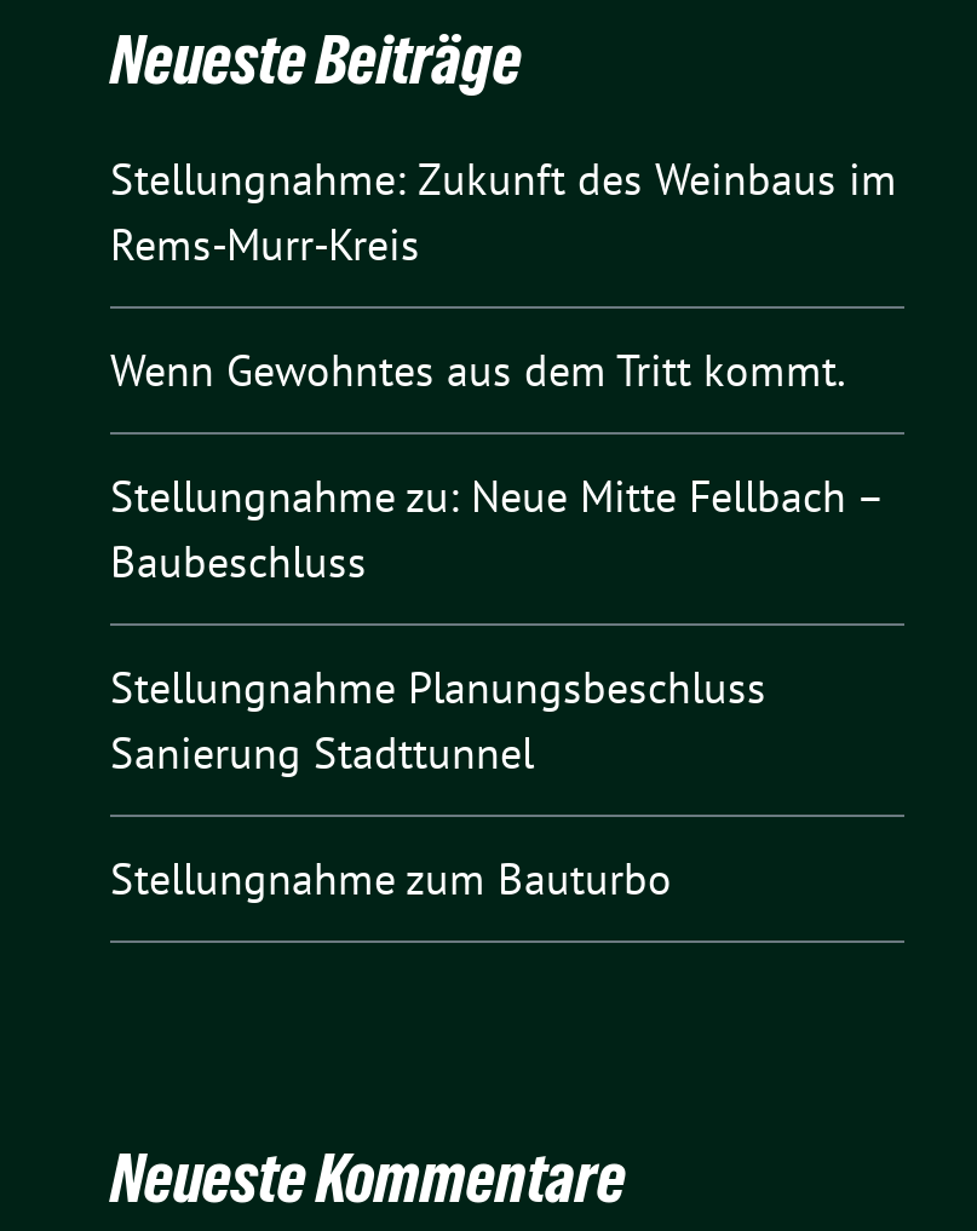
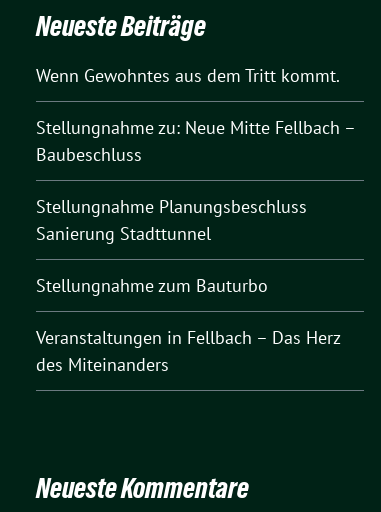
[110,150,897,271] Stellungnahme: Zukunft des Weinbaus im | Rems-Murr-Kreis -> none
moved [110,342,883,906] -> [36,64,355,297]: Wenn Gewohntes aus dem Tritt kommt. | Stellungnahme zu: Neue Mitte Fellbach – | Baubeschluss | Stellungnahme Planungsbeschluss | Sanierung Stadttunnel | Stellungnahme zum Bauturbo
none -> [36,326,340,376] Veranstaltungen in Fellbach – Das Herz | des Miteinanders

